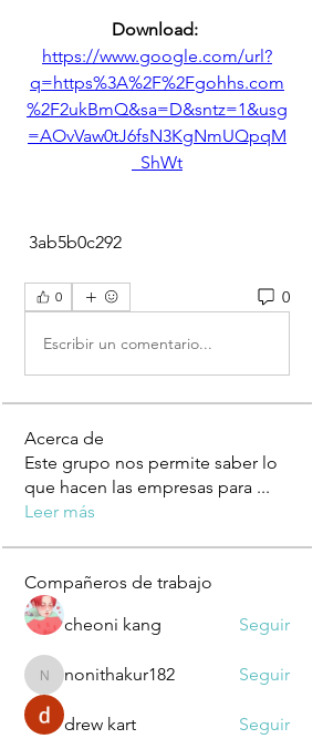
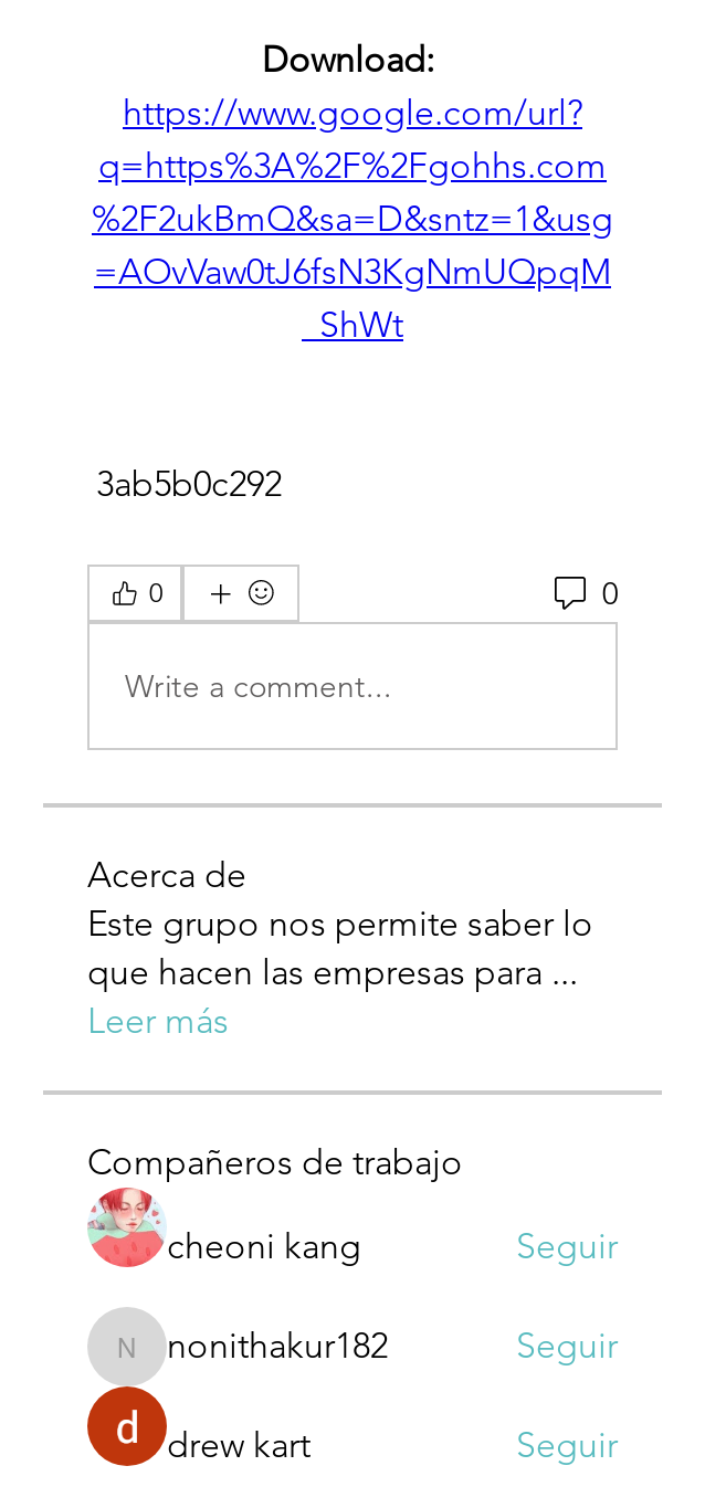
[43,333,212,353] Escribir un comentario... -> [125,665,392,705] Write a comment...

